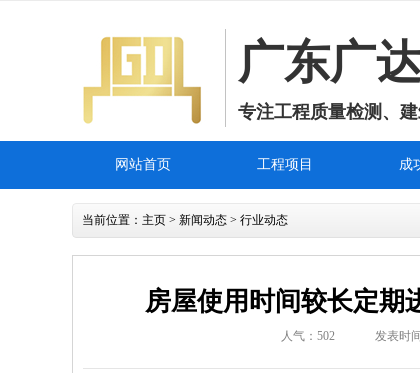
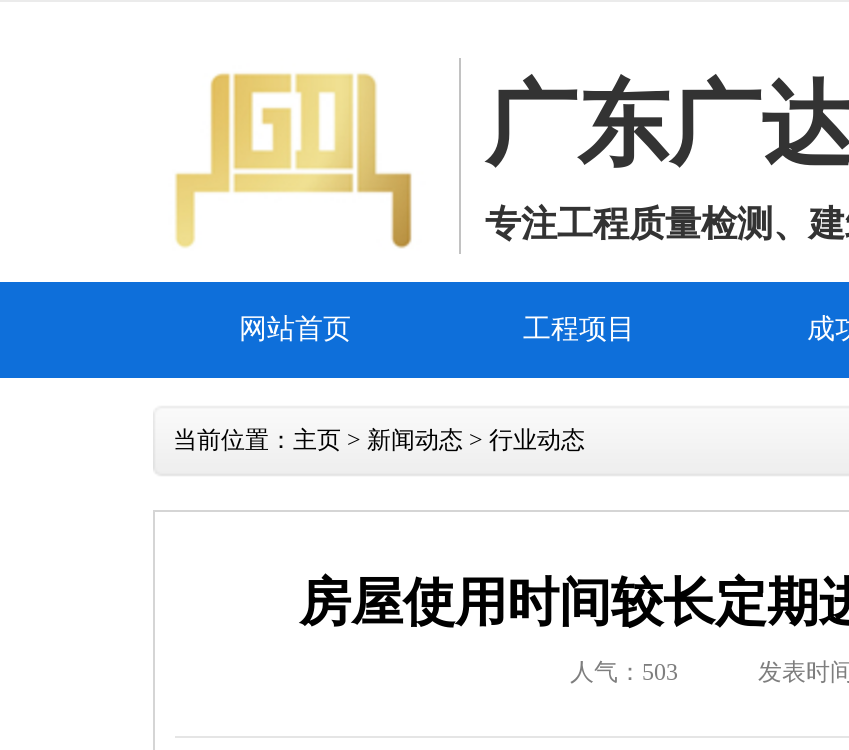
[280,329,334,343] 人气：502 -> [570,658,678,686] 人气：503

